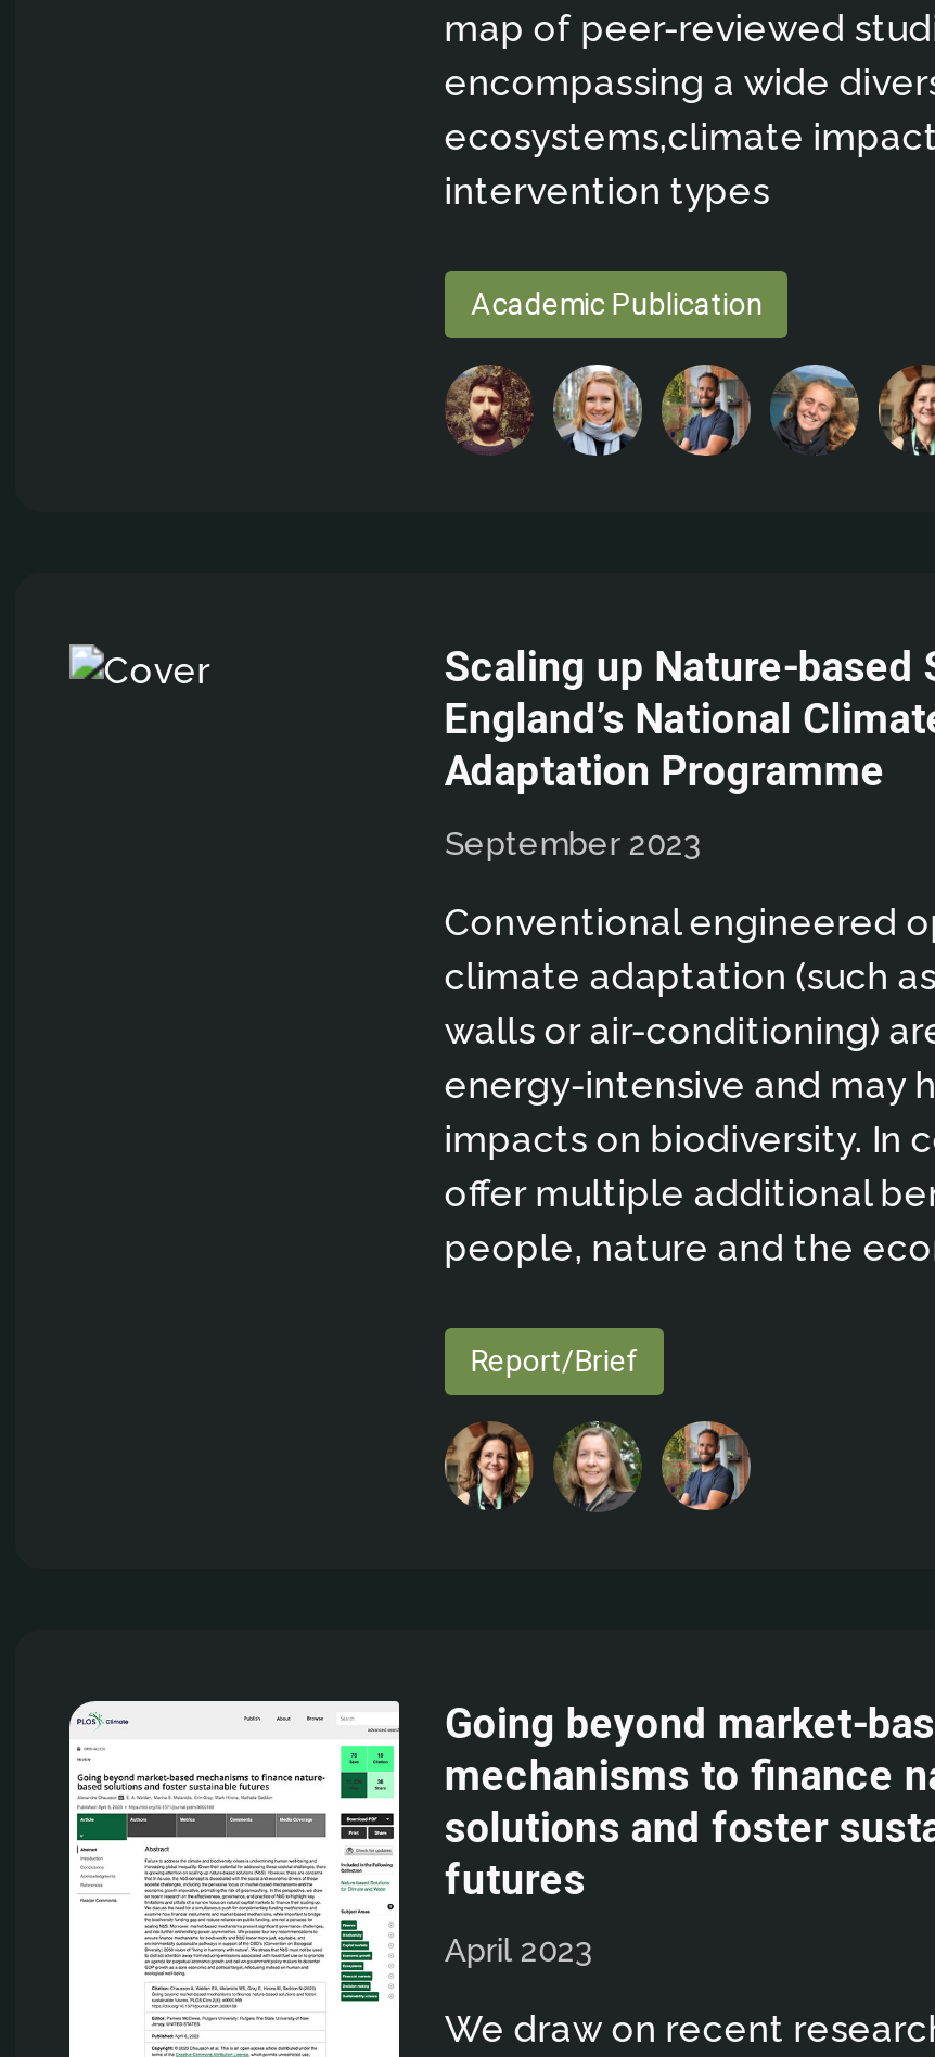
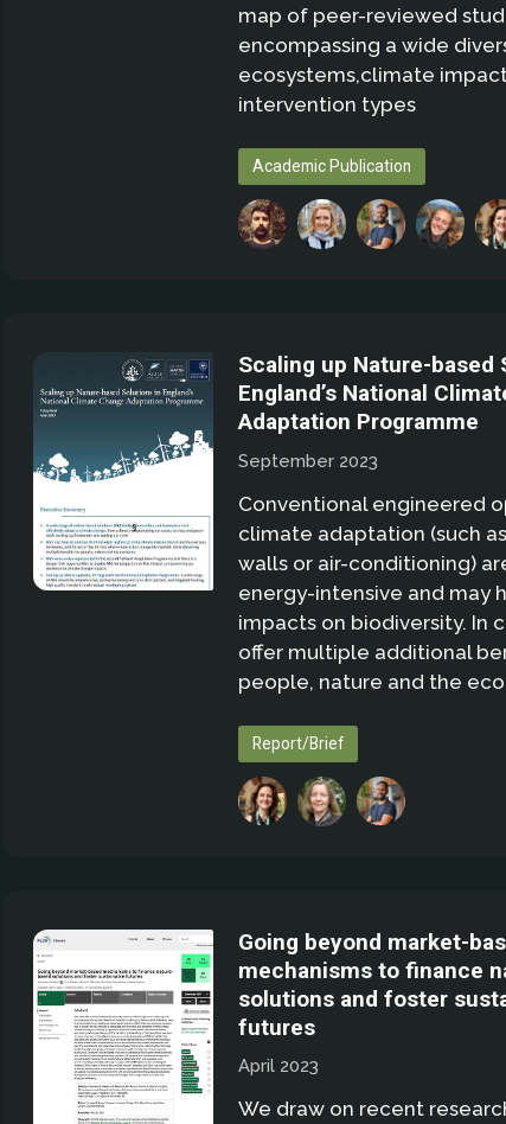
none -> [32,352,214,592] [image]

